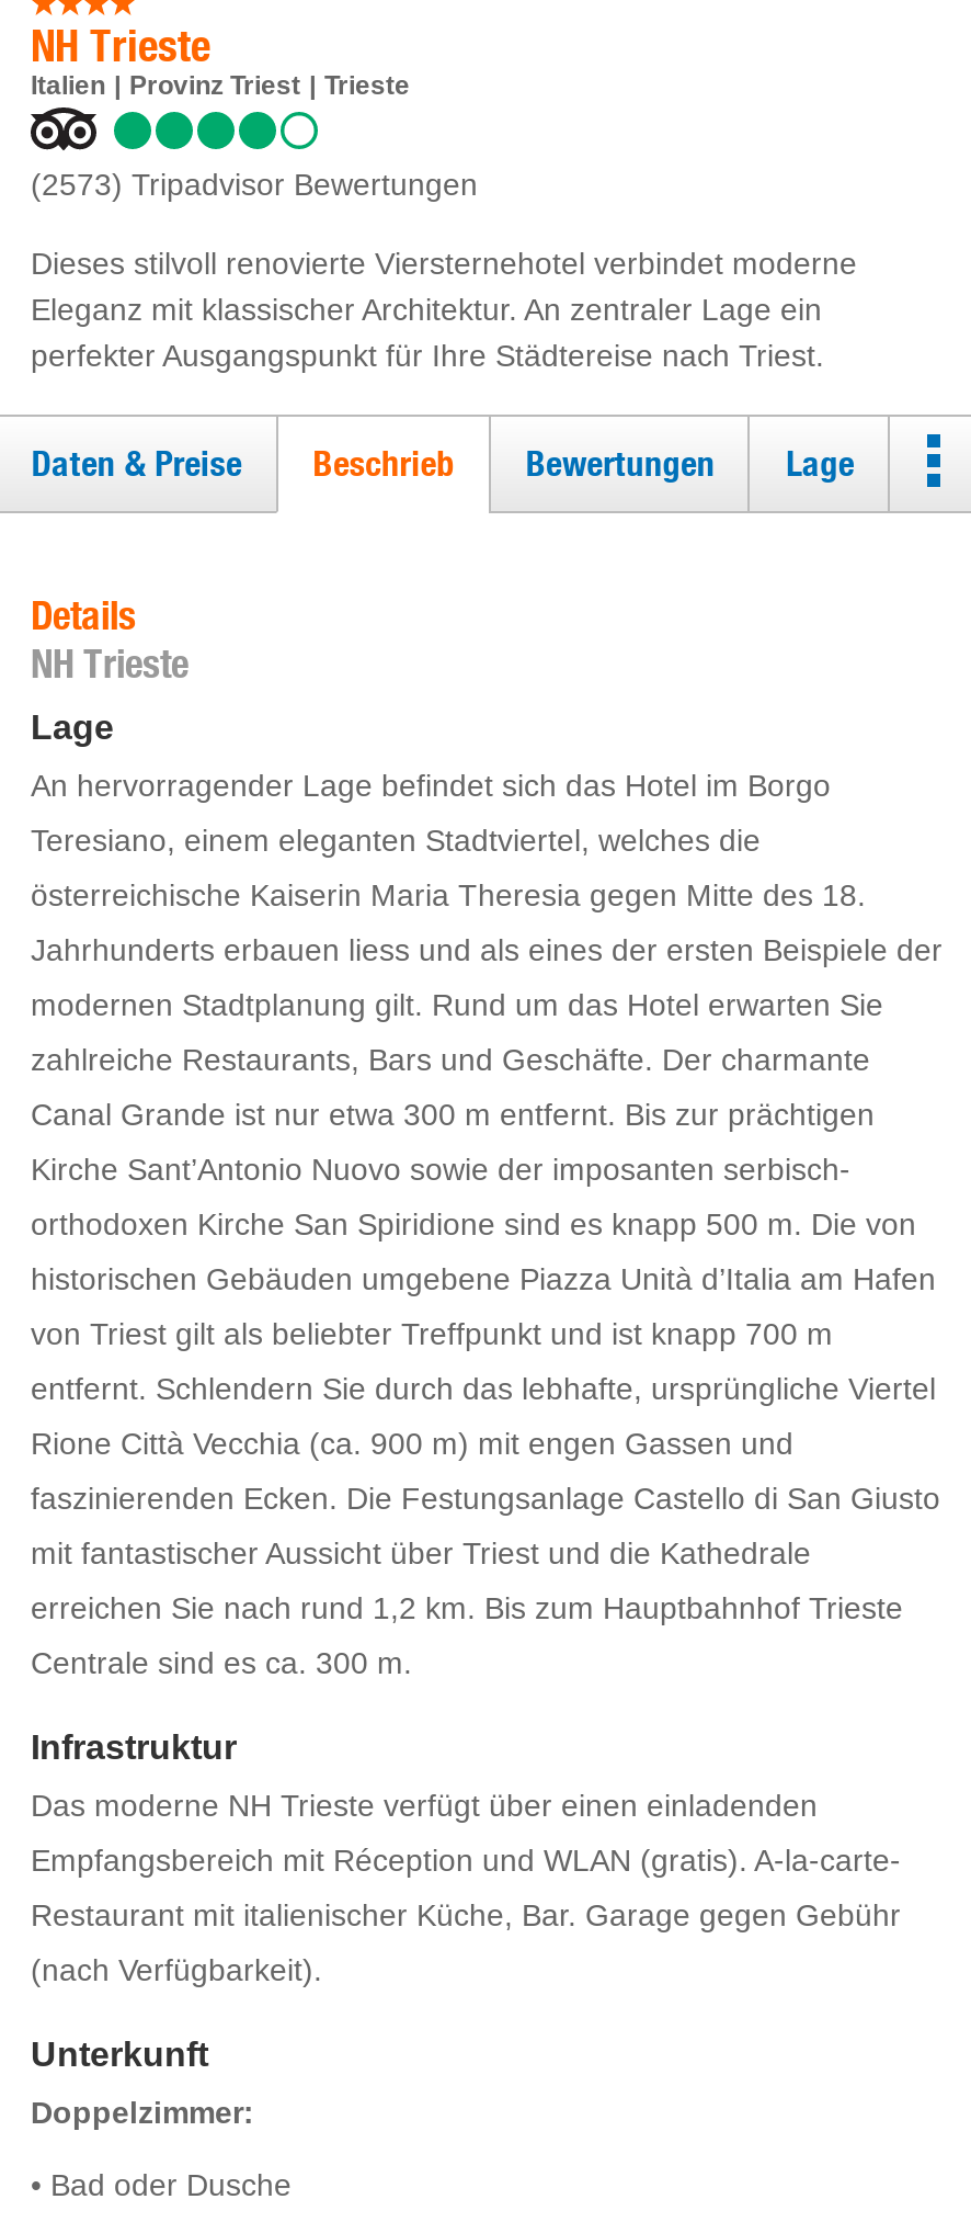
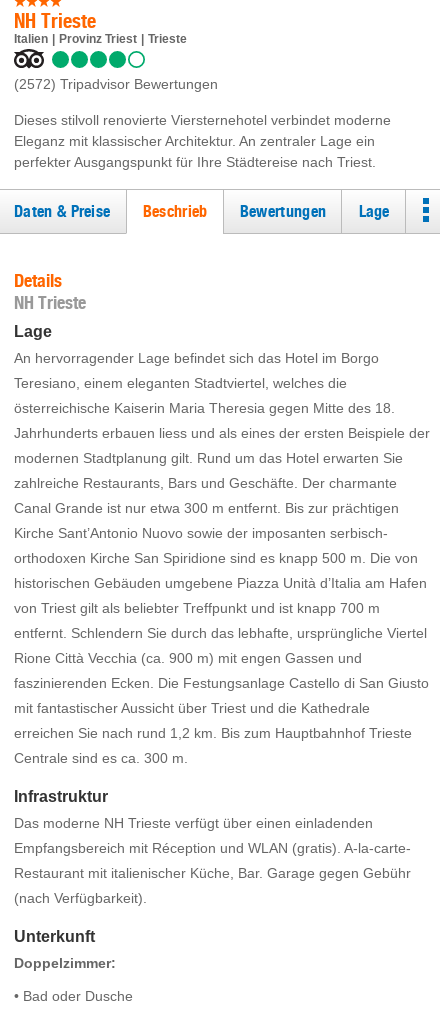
[31,167,478,202] (2573) Tripadvisor Bewertungen -> [14,76,218,92] (2572) Tripadvisor Bewertungen

